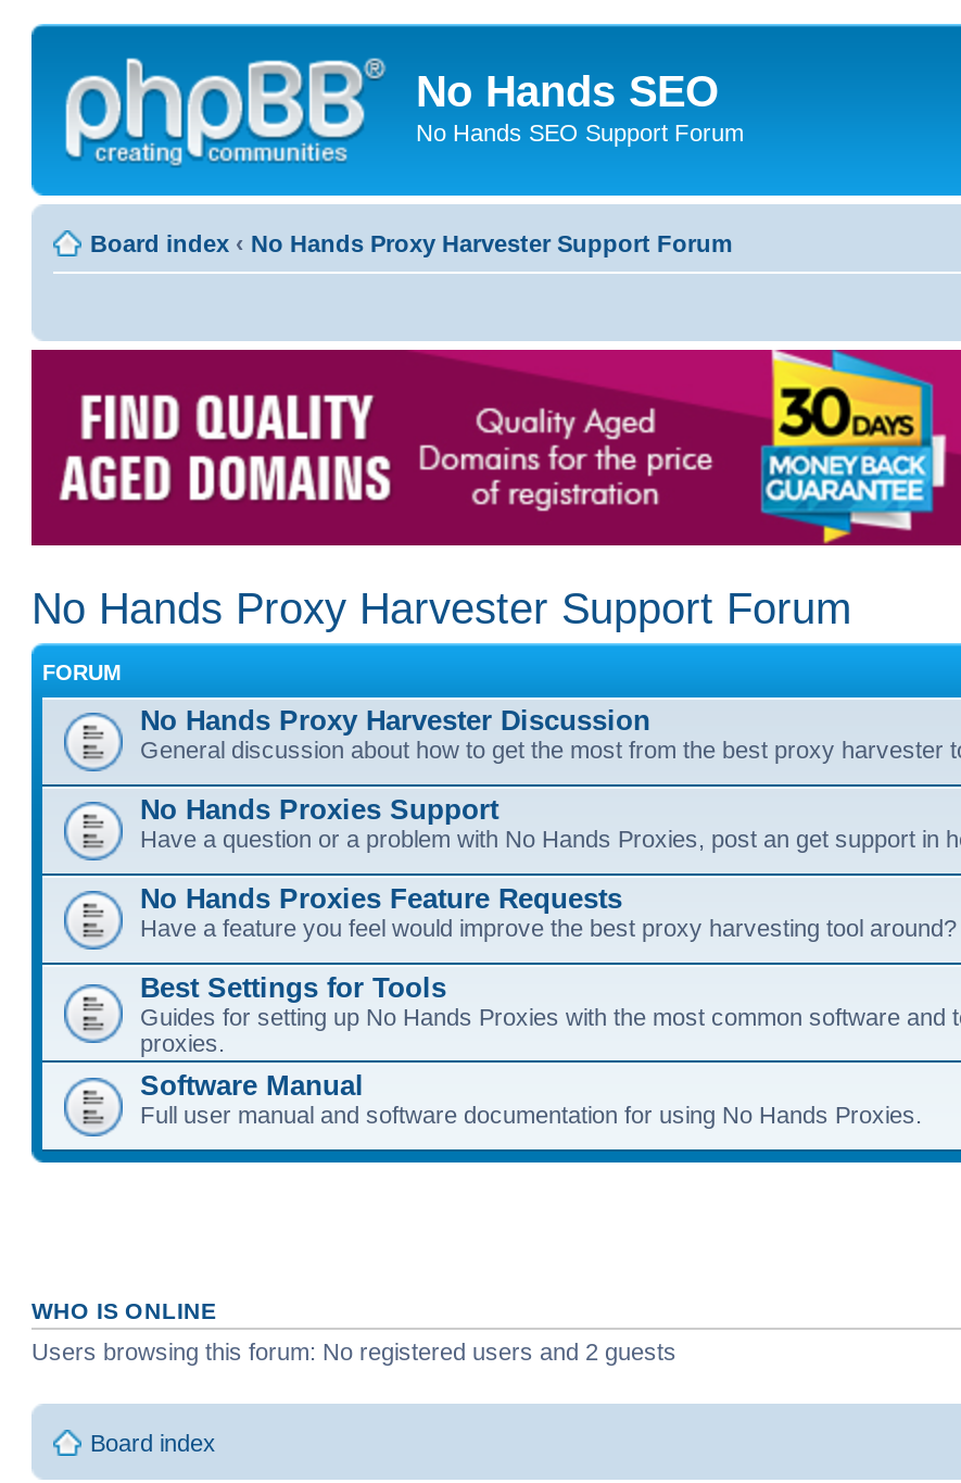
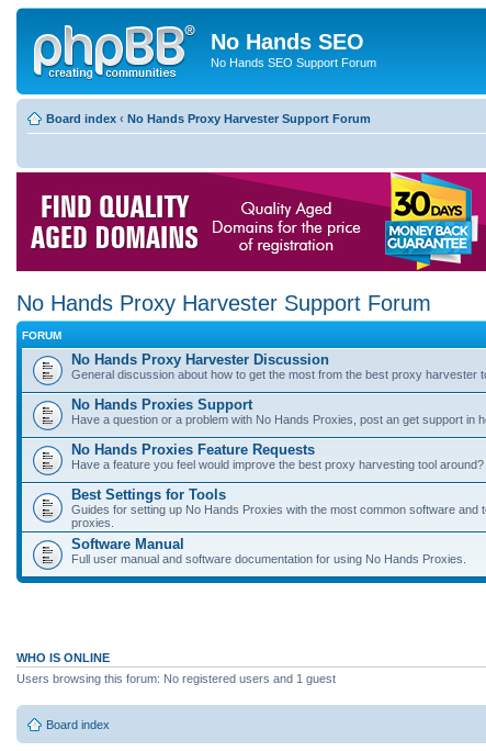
[31,1339,677,1365] Users browsing this forum: No registered users and 2 guests -> [16,672,336,685] Users browsing this forum: No registered users and 1 guest

